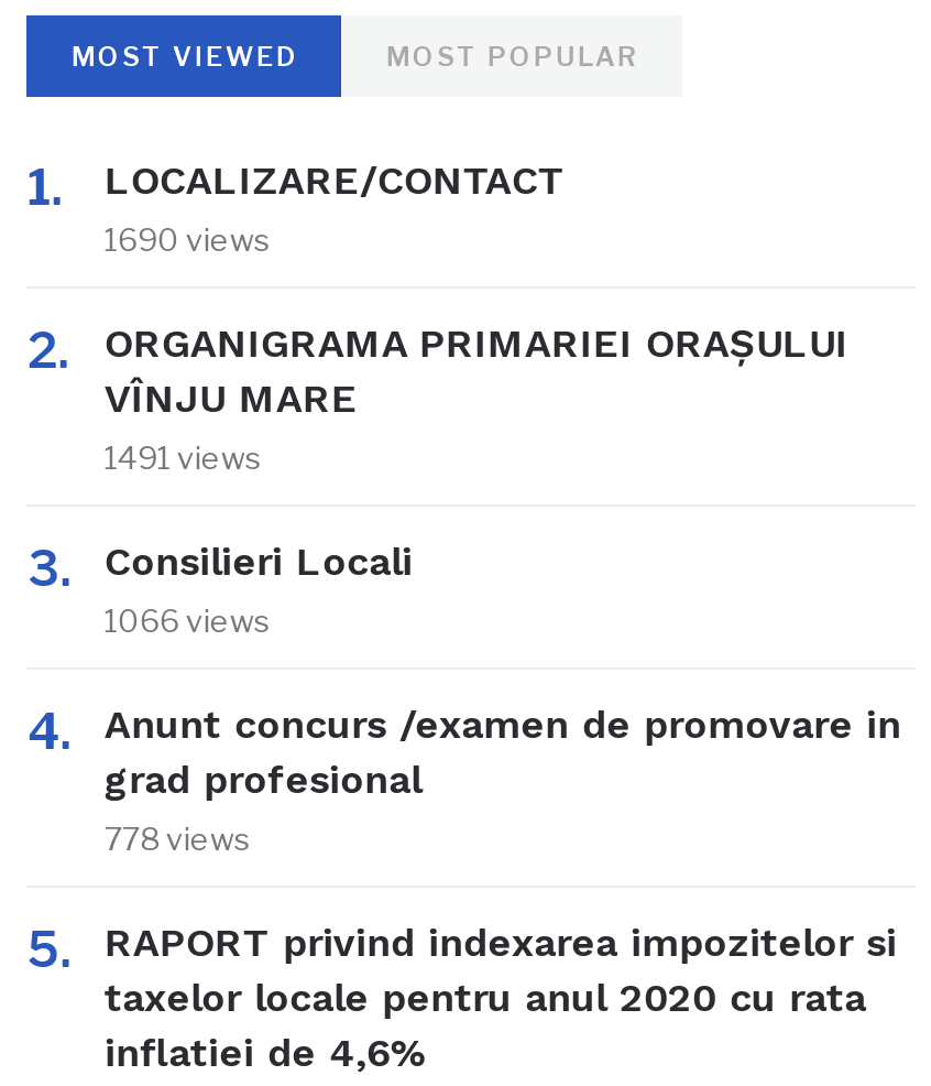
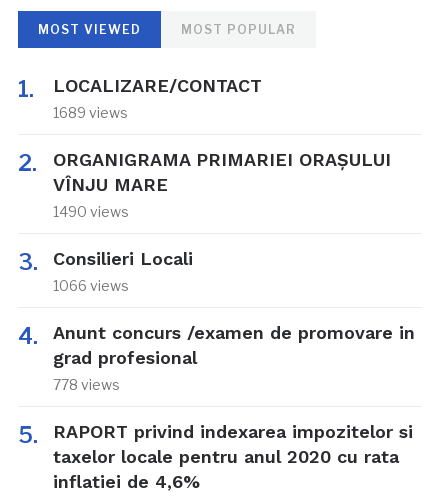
[104,220,272,258] 1690 views -> [53,104,128,121] 1689 views
[104,438,263,476] 1491 views -> [53,203,129,220] 1490 views

